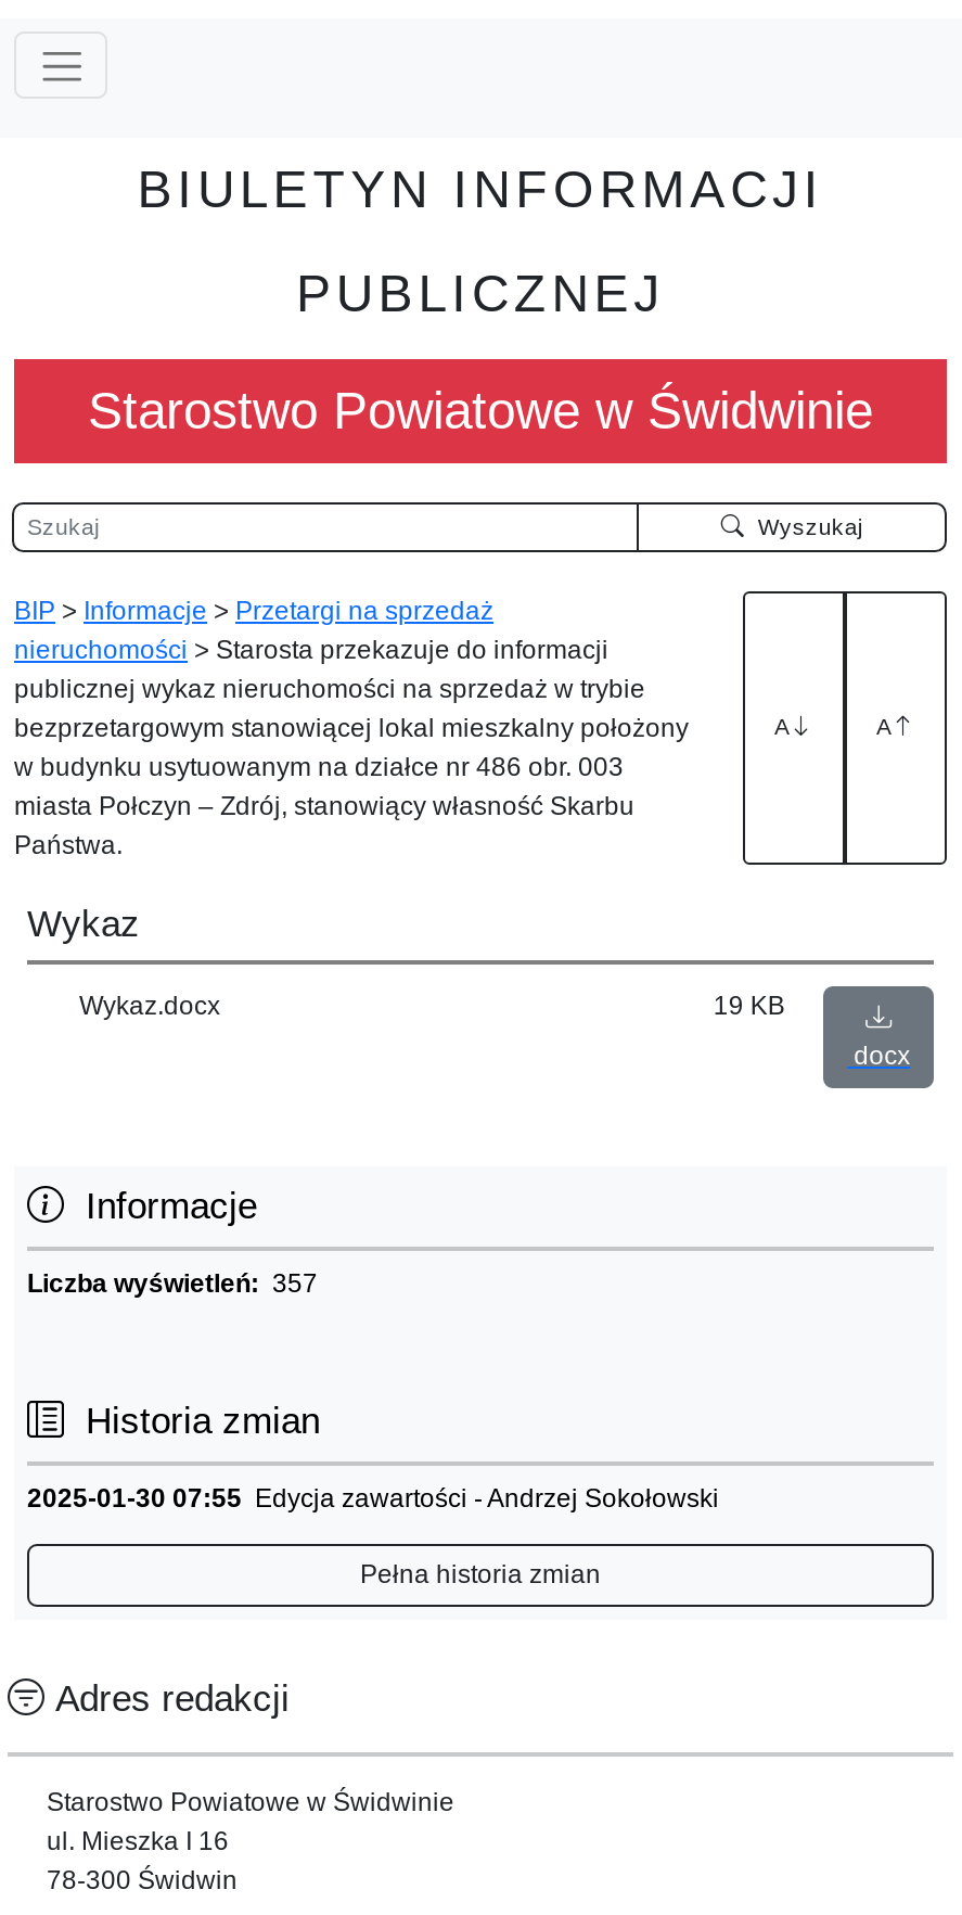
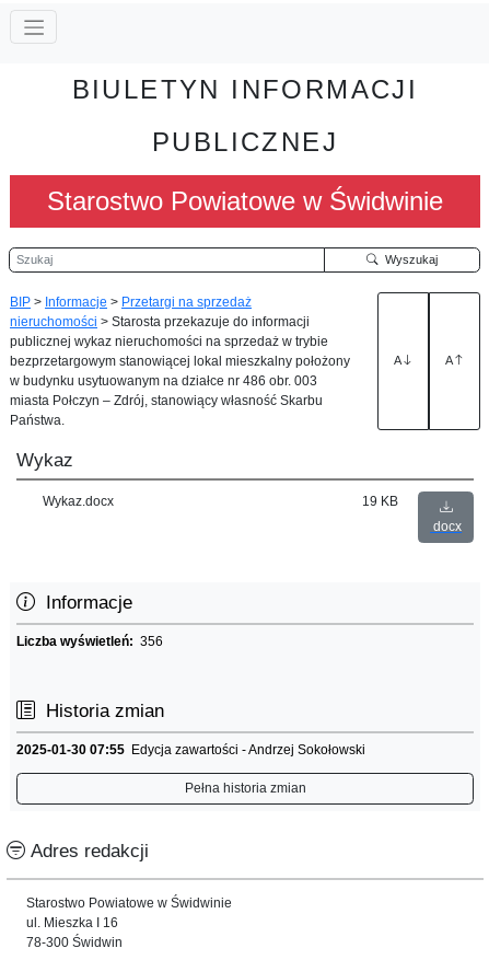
[27,1267,318,1298] Liczba wyświetleń: 357 -> [16,633,163,649] Liczba wyświetleń: 356

